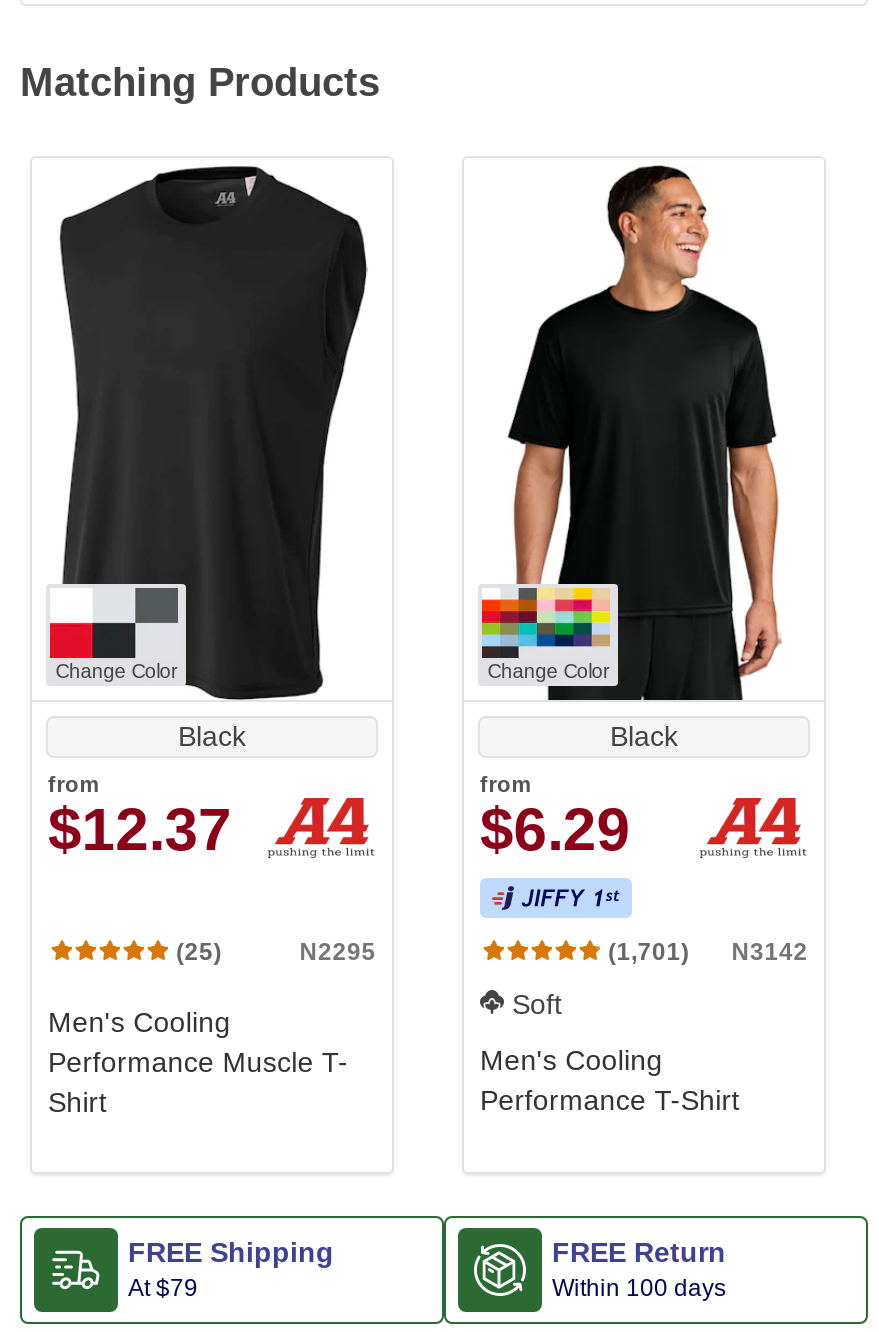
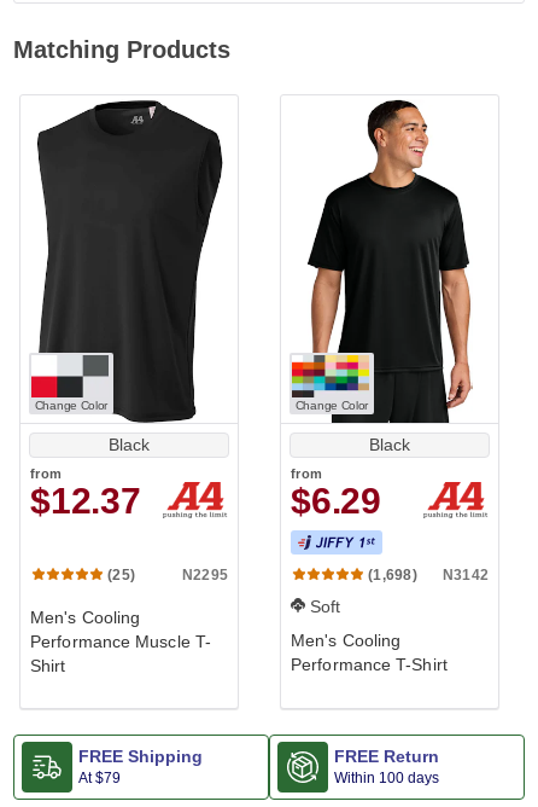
[608,937,808,966] (1,701) N3142 -> [368,566,489,584] (1,698) N3142

